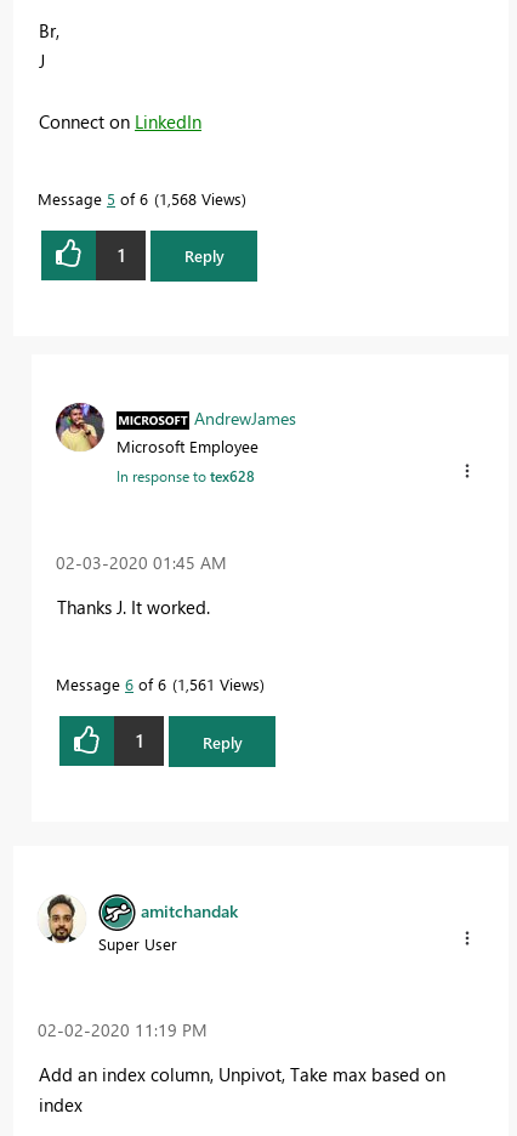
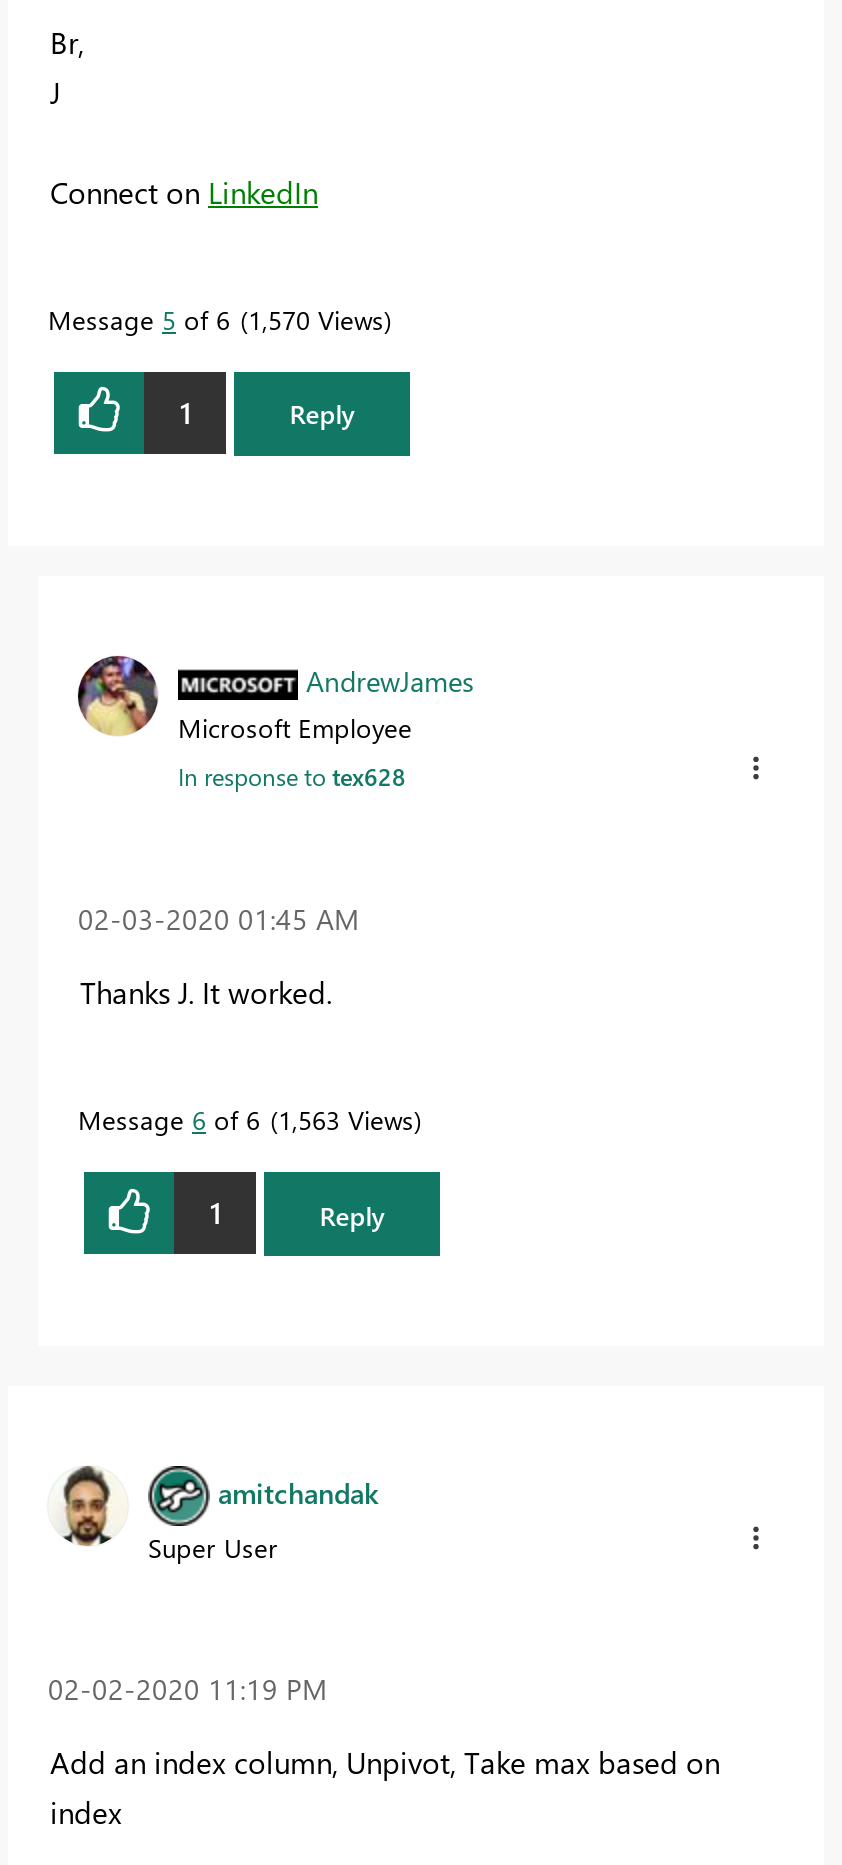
[38,188,242,208] Message 5 of 6 1,568 Views -> [48,301,384,335] Message 5 of 6 1,570 Views
[56,673,260,694] Message 6 of 6 1,561 Views -> [78,1102,414,1136] Message 6 of 6 1,563 Views

